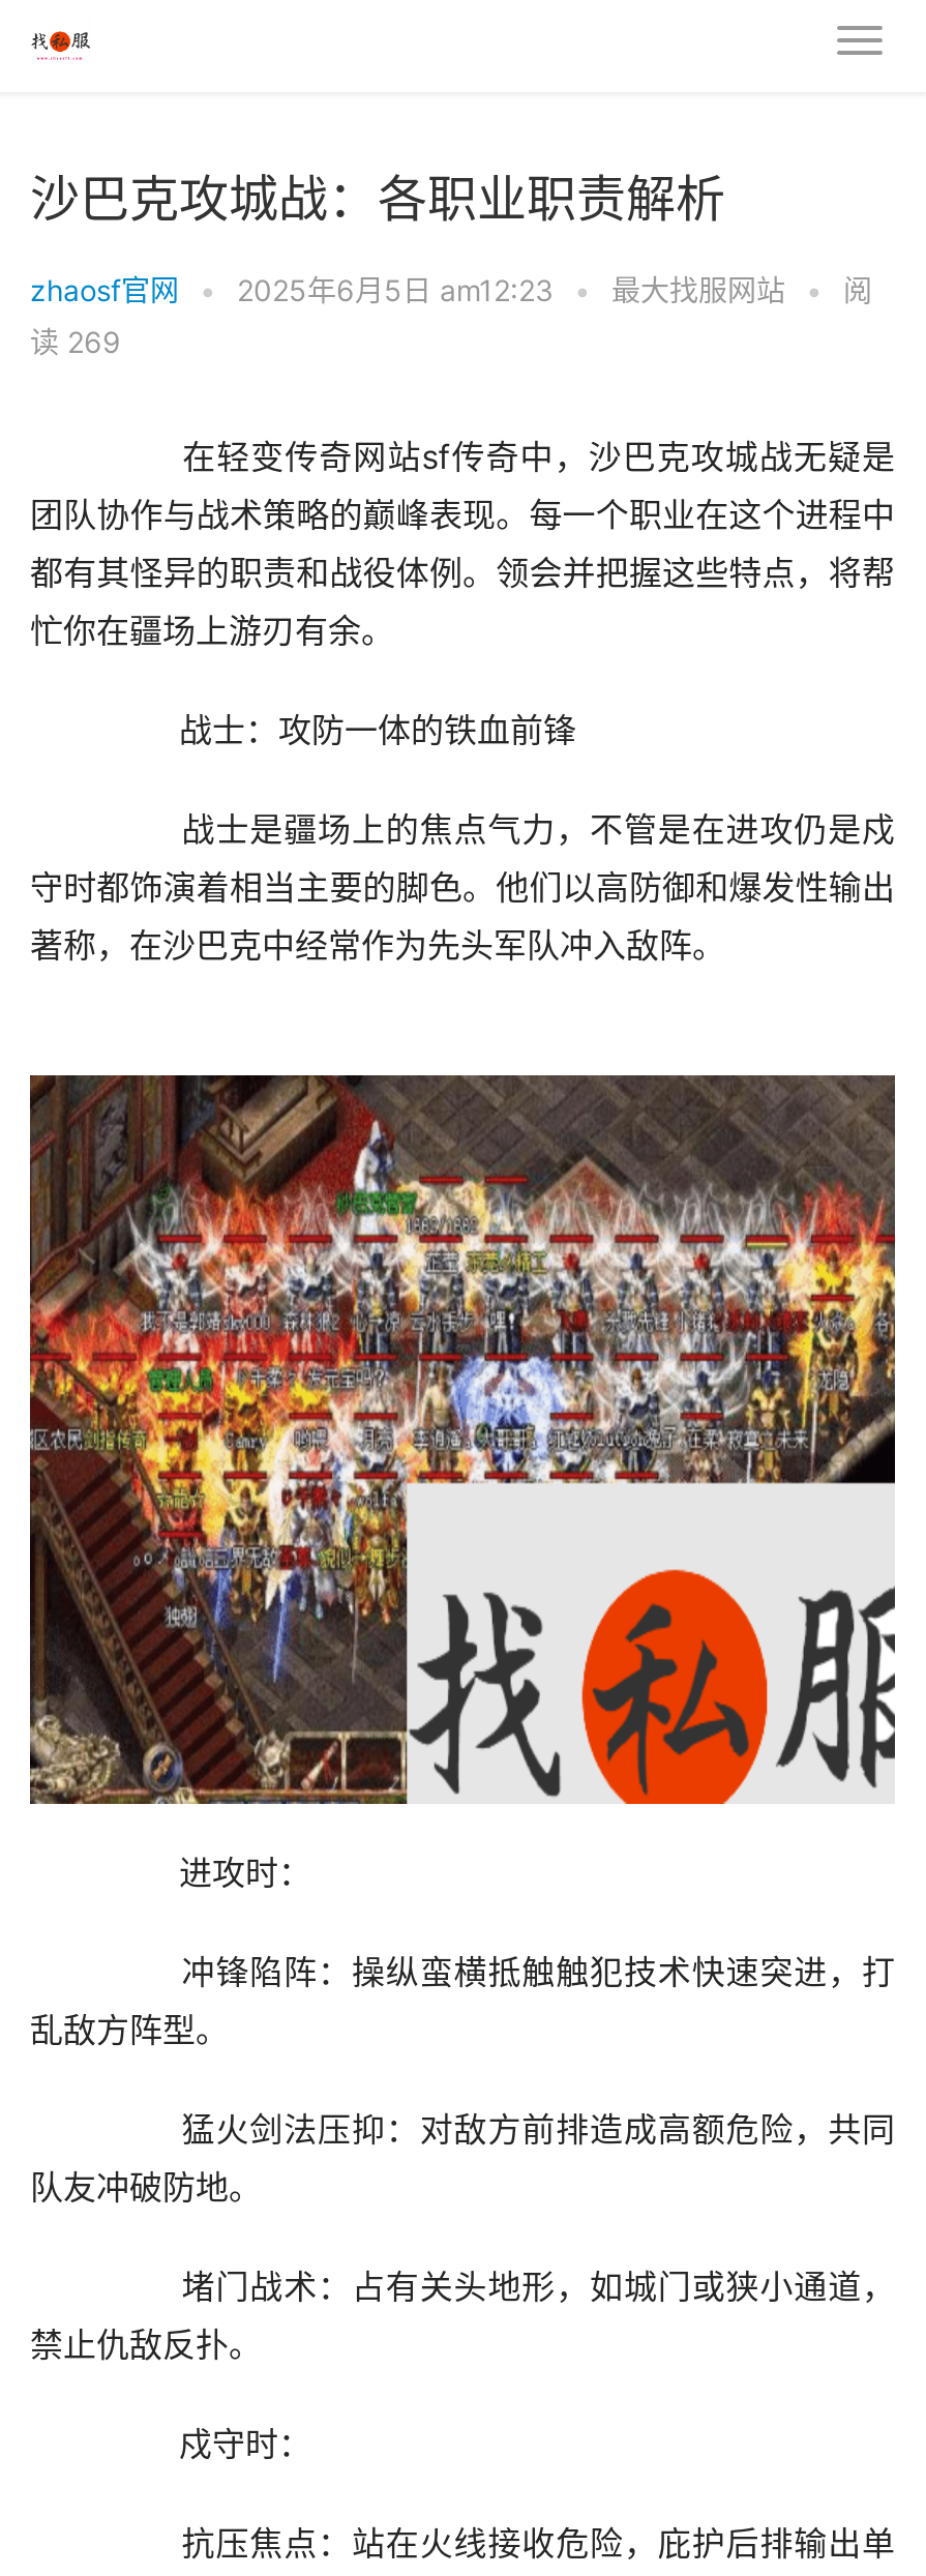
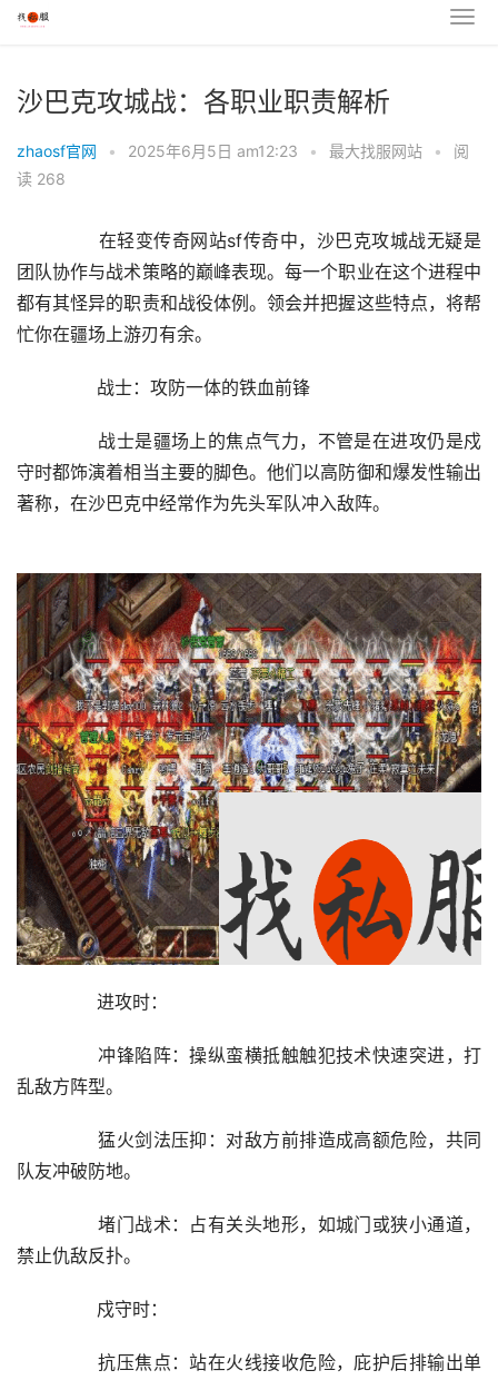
[30,324,121,359] 读 269 -> [17,169,66,188] 读 268

